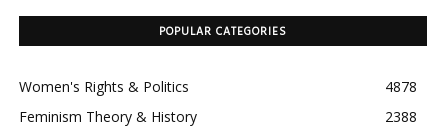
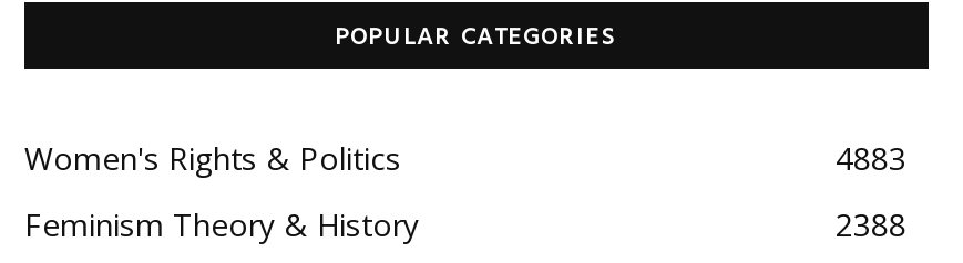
[385,77,417,96] 4878 -> [836,138,906,180] 4883

